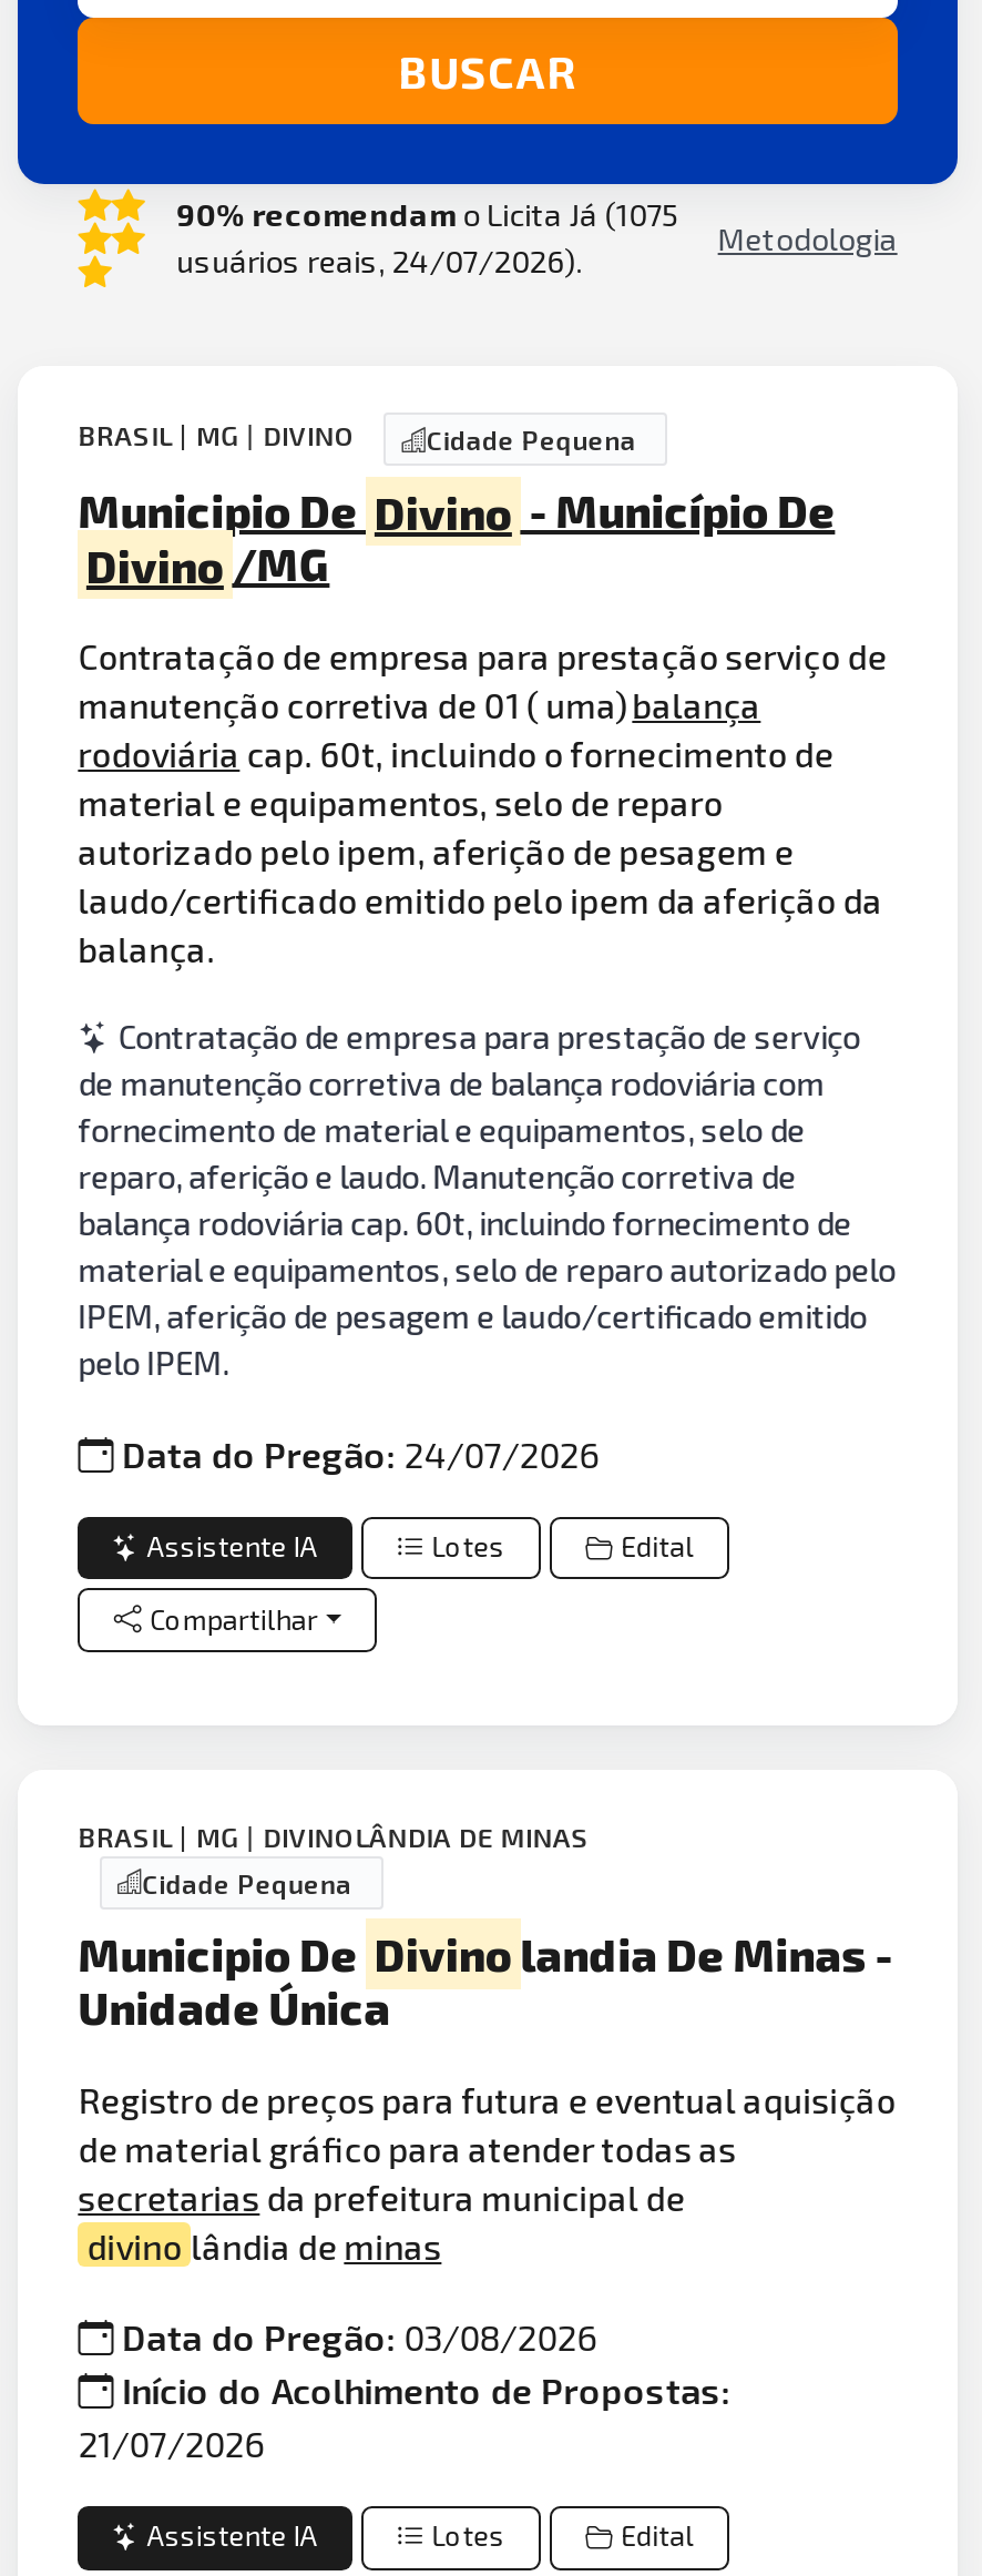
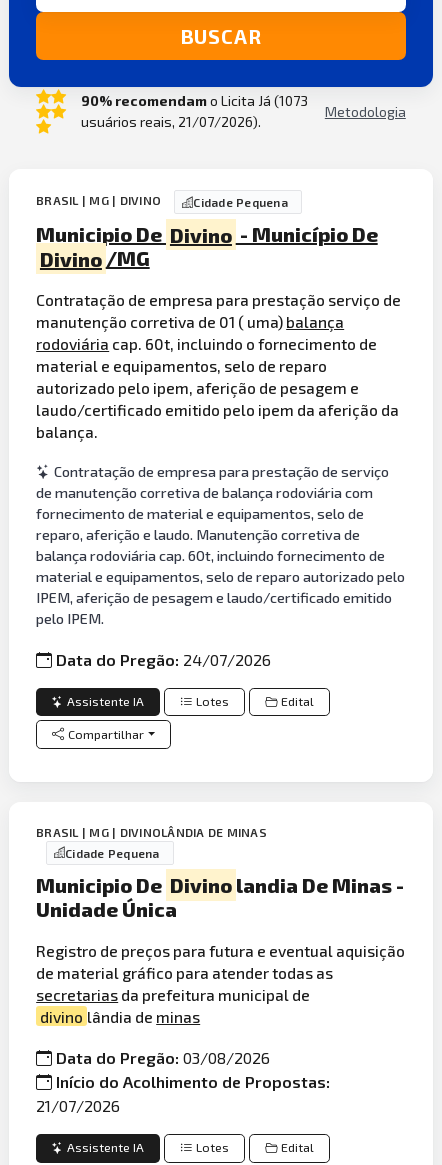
[176,196,677,234] 90% recomendam o Licita Já (1075 -> [81,92,308,109] 90% recomendam o Licita Já (1073
[176,243,582,281] usuários reais, 24/07/2026). -> [81,113,261,130] usuários reais, 21/07/2026).

